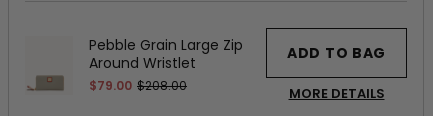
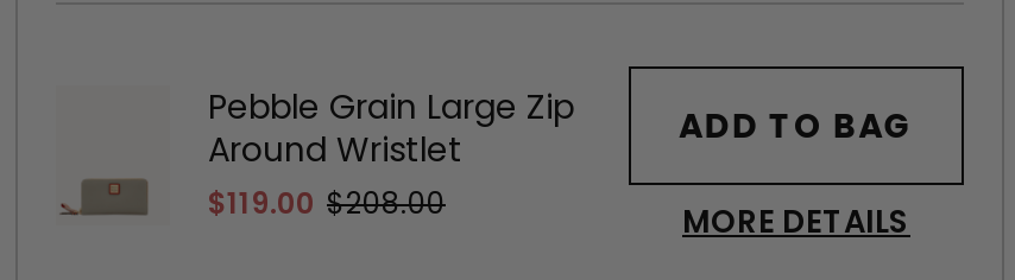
[89,77,187,94] $79.00 $208.00 -> [208,183,446,224] $119.00 $208.00

